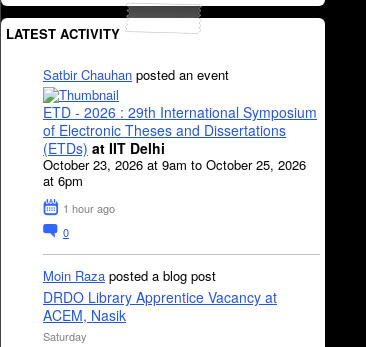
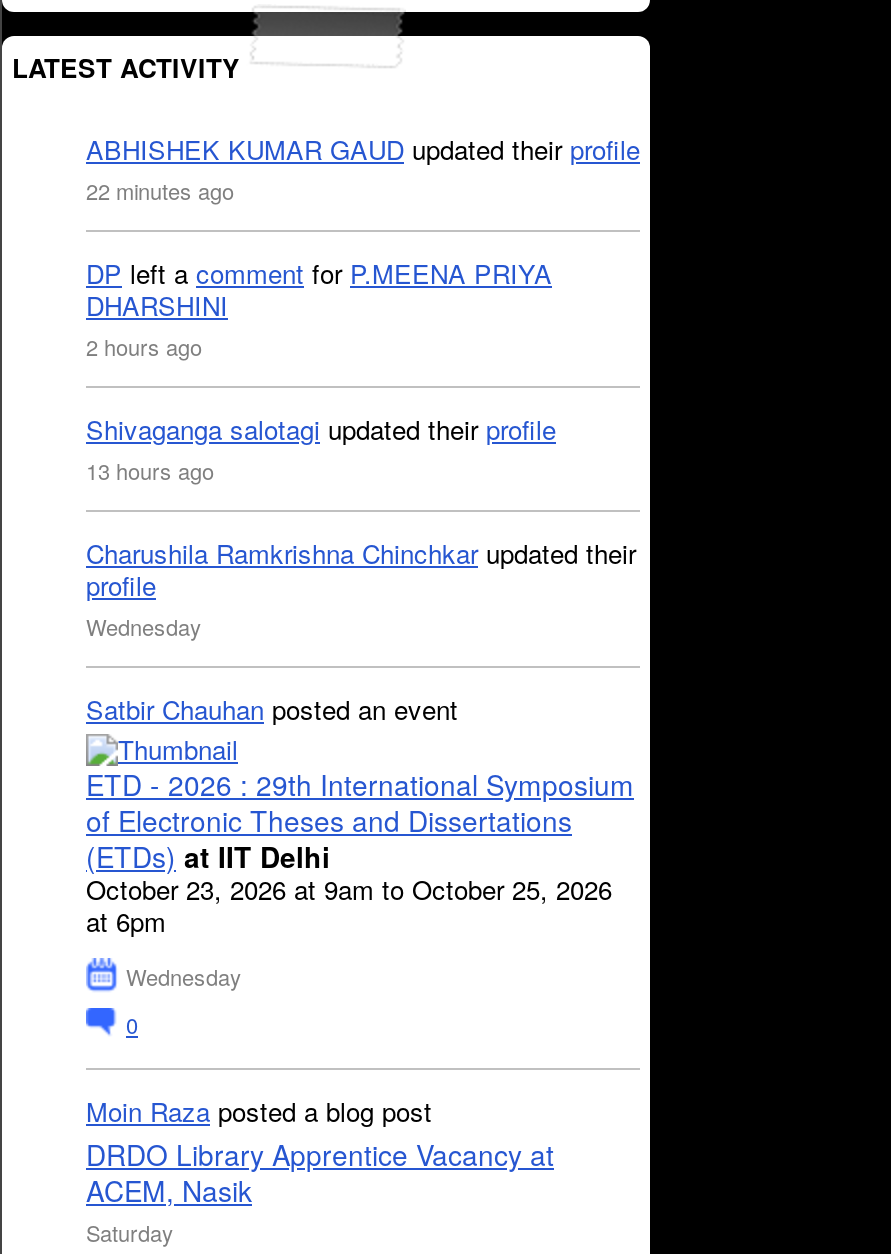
none -> [86,130,640,642] ABHISHEK KUMAR GAUD updated their profile | 22 minutes ago | DP left a comment for P.MEENA PRIYA | DHARSHINI | 2 hours ago | Shivaganga salotagi updated their profile | 13 hours ago | Charushila Ramkrishna Chinchkar updated their | profile | Wednesday
[63,200,115,216] 1 hour ago -> [126,960,242,992] Wednesday

